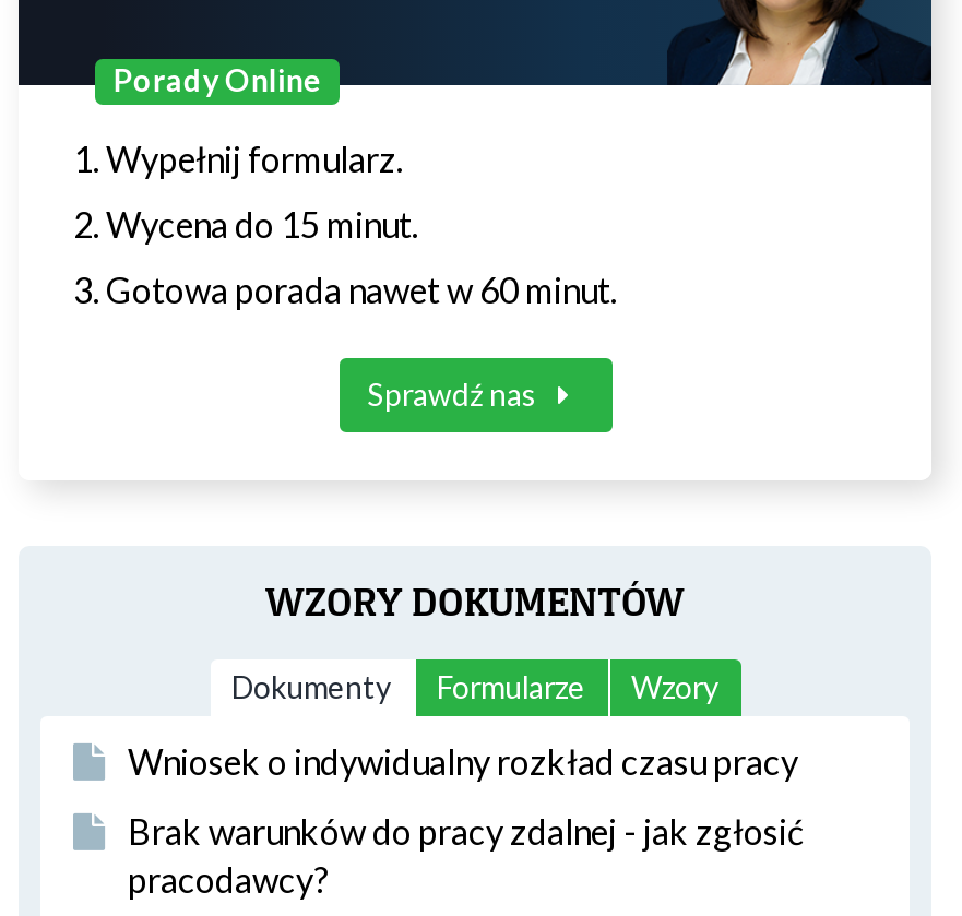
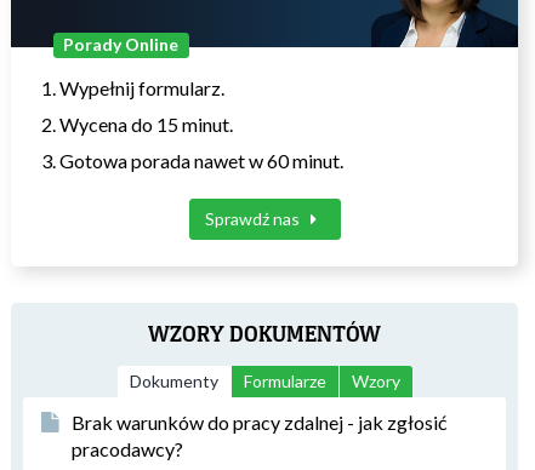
[128,740,798,782] Wniosek o indywidualny rozkład czasu pracy -> none

